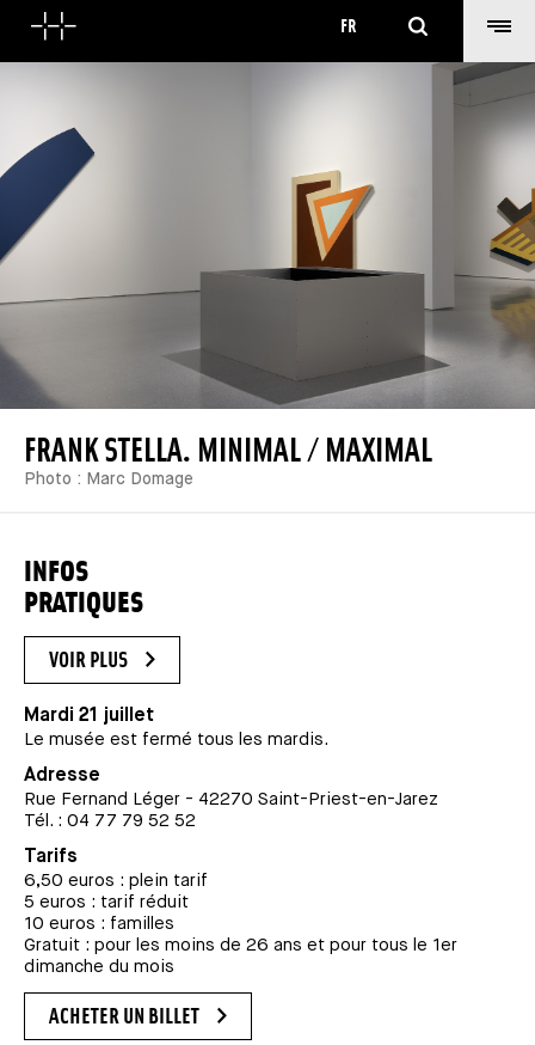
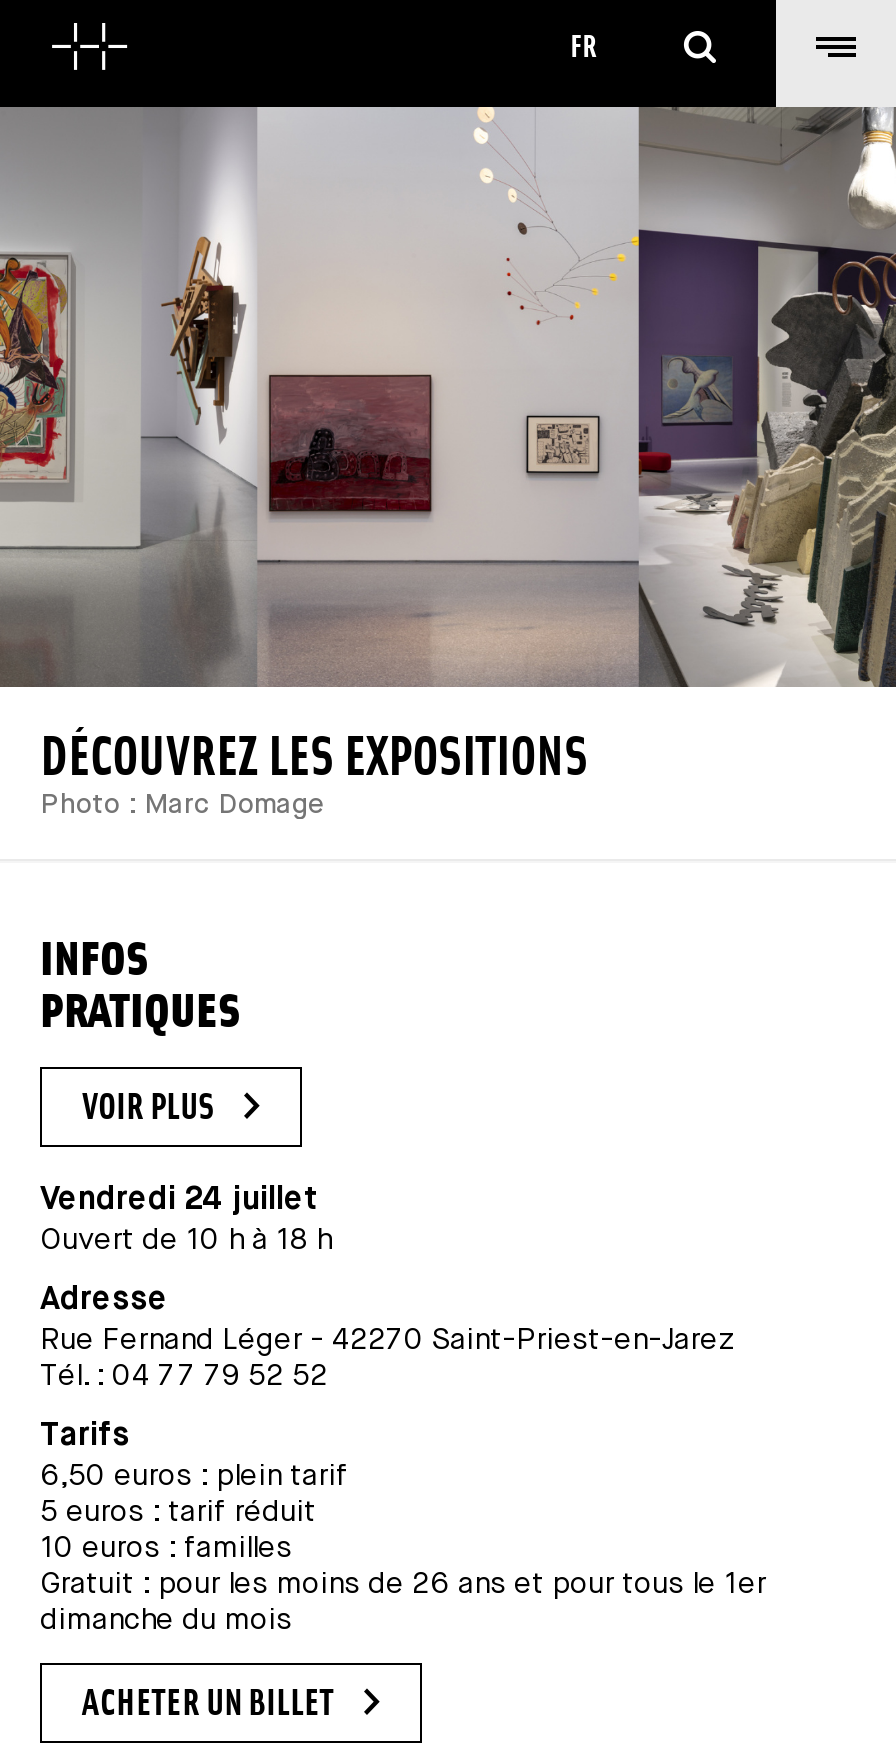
[4,61,531,467] [image] | FRANK STELLA. MINIMAL / MAXIMAL -> [6,105,890,783] [image] | DÉCOUVREZ LES EXPOSITIONS
[24,704,328,751] Mardi 21 juillet | Le musée est fermé tous les mardis. -> [40,1181,332,1259] Vendredi 24 juillet | Ouvert de 10 h à 18 h

